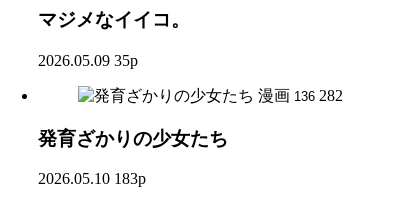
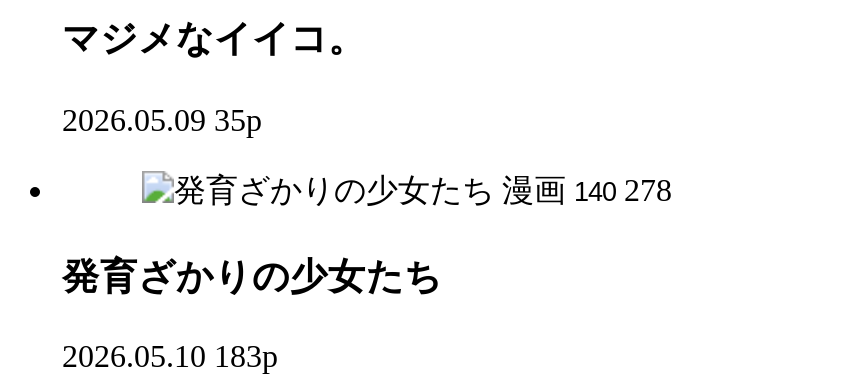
[258,87,343,104] 漫画 136 282 -> [502,173,672,207] 漫画 140 278

